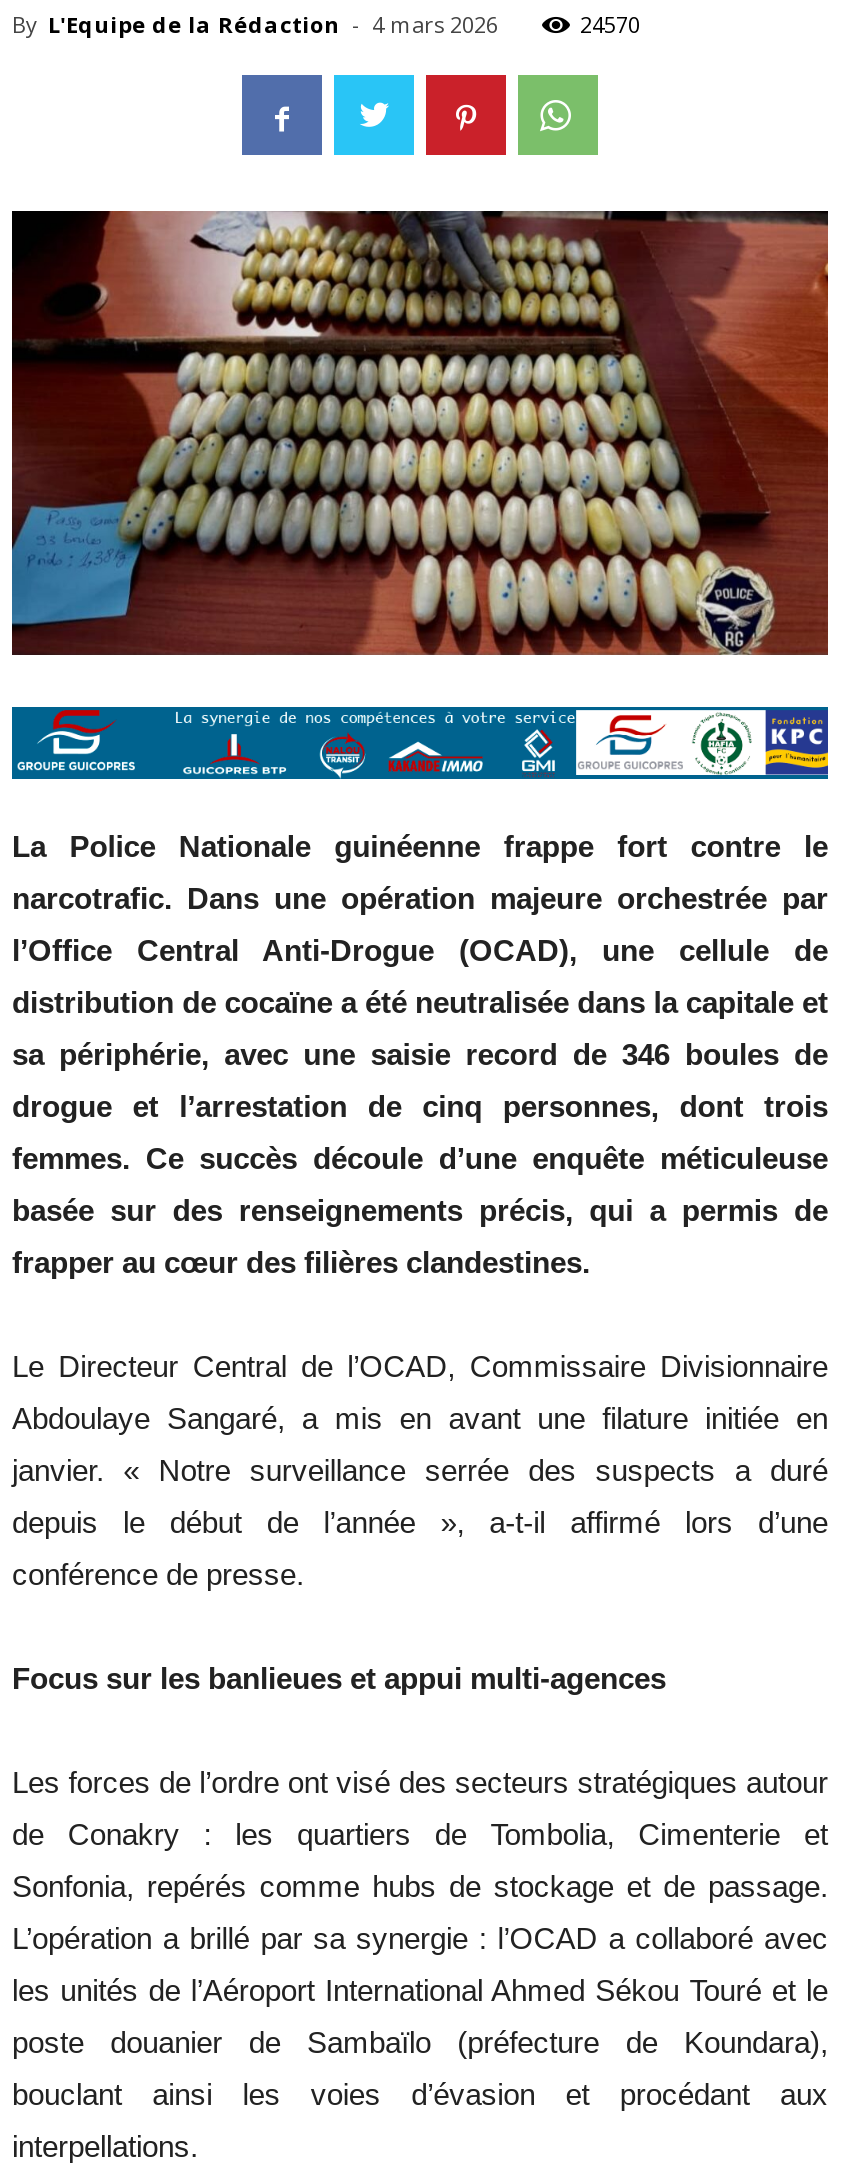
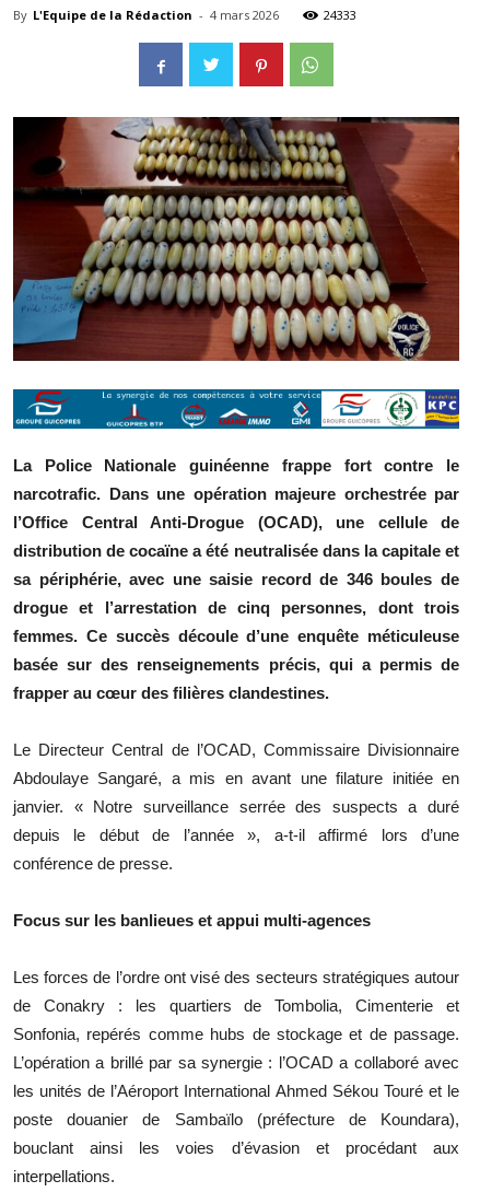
[580,9,640,39] 24570 -> [324,7,356,23] 24333

